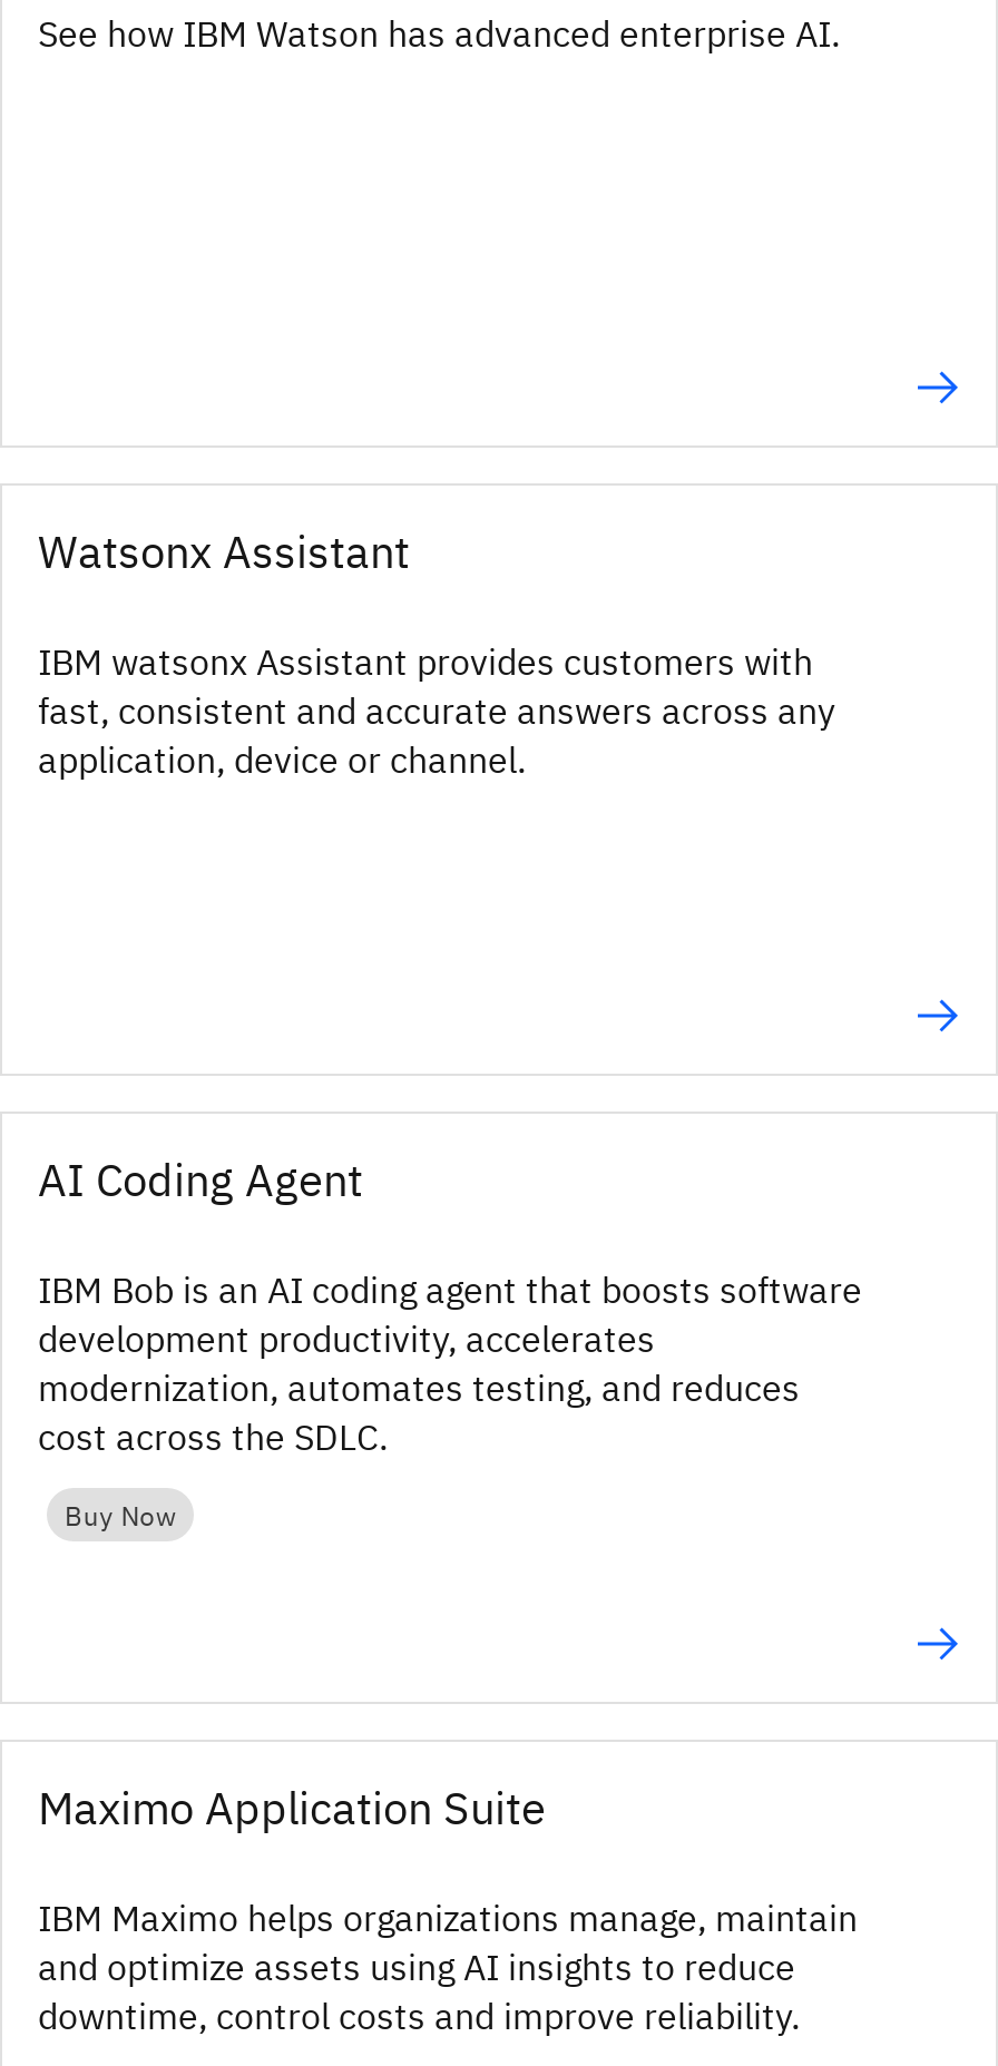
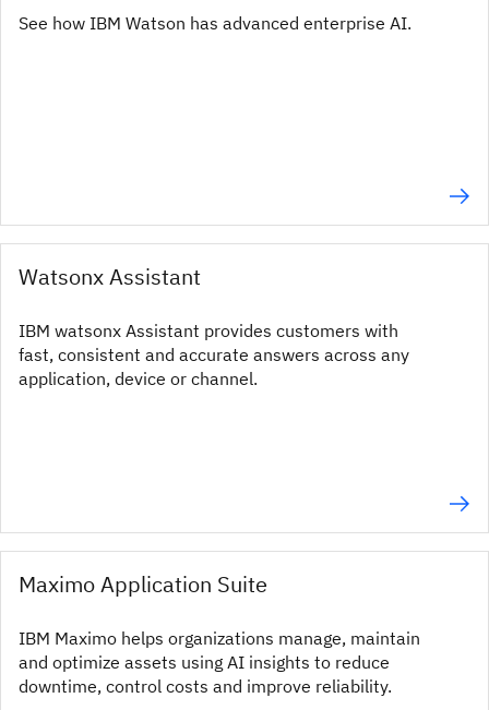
[38,1149,862,1531] AI Coding Agent | IBM Bob is an AI coding agent that boosts software | development productivity, accelerates | modernization, automates testing, and reduces | cost across the SDLC. | Buy Now -> none

